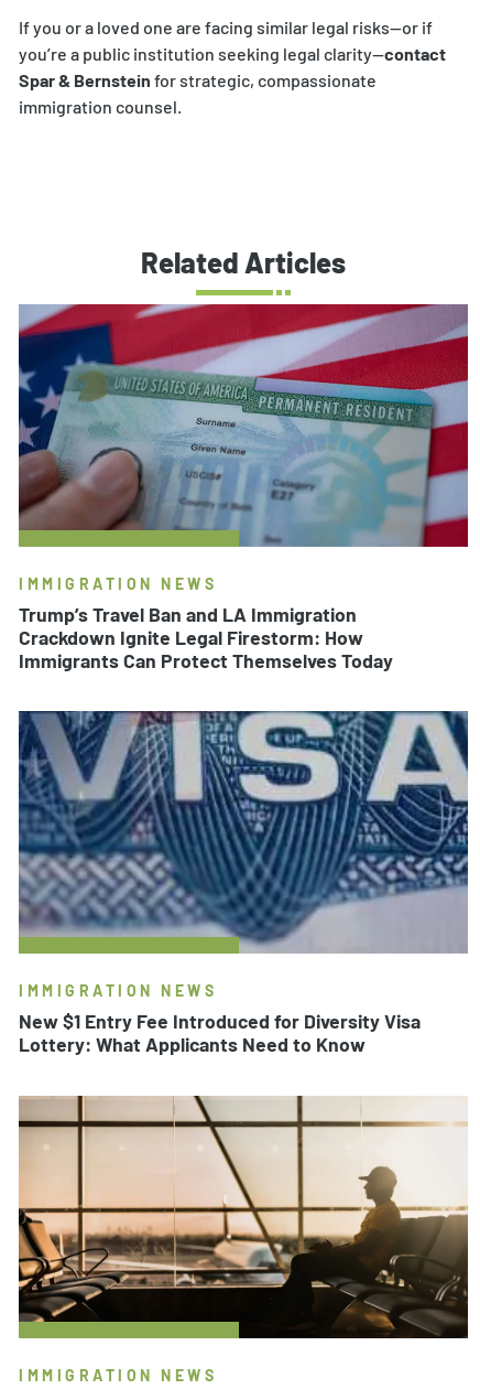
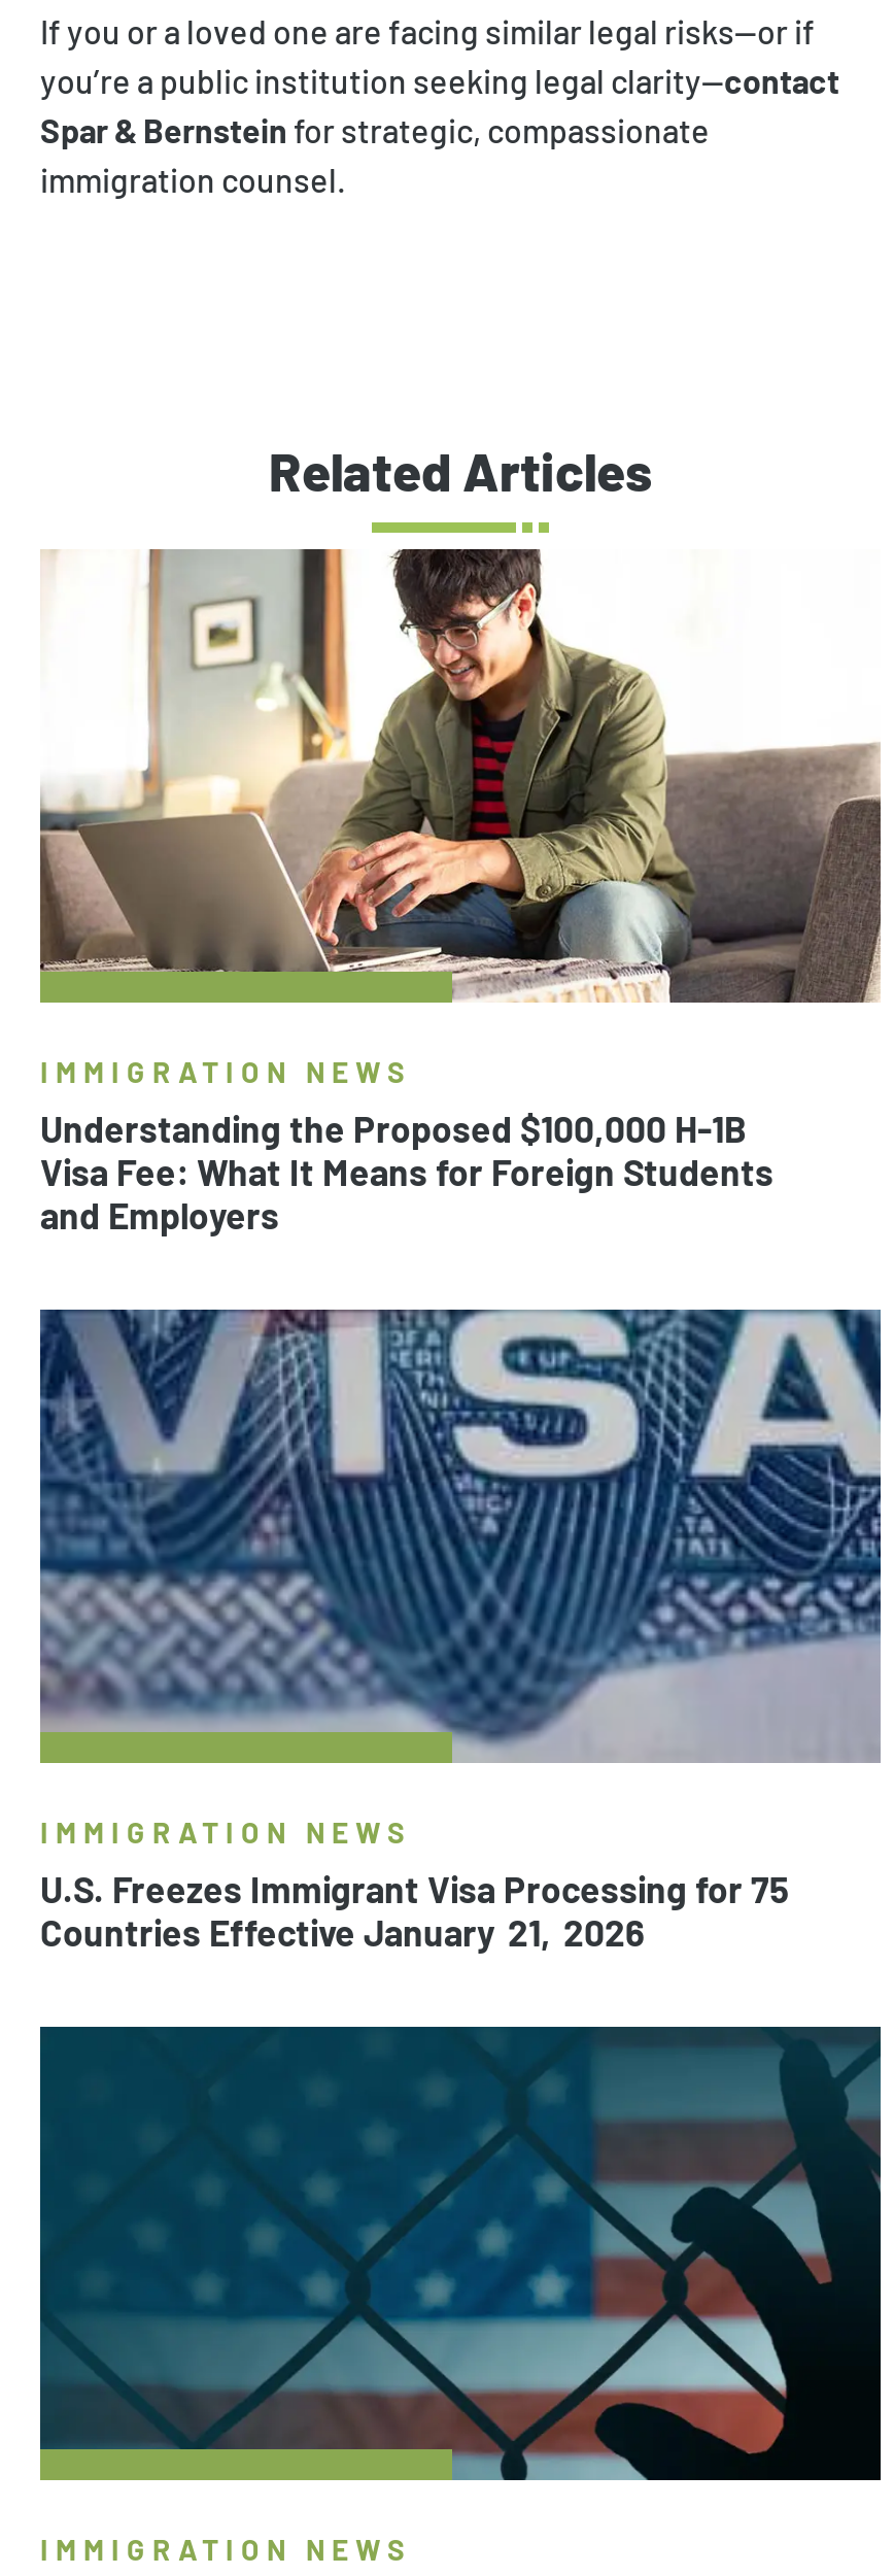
[18,303,469,548] [image] -> [40,521,883,1004] [image]
[19,602,393,672] Trump’s Travel Ban and LA Immigration | Crackdown Ignite Legal Firestorm: How | Immigrants Can Protect Themselves Today -> [40,1105,773,1236] Understanding the Proposed $100,000 H-1B | Visa Fee: What It Means for Foreign Students | and Employers
[19,1009,421,1057] New $1 Entry Fee Introduced for Diversity Visa | Lottery: What Applicants Need to Know -> [40,1866,788,1954] U.S. Freezes Immigrant Visa Processing for 75 | Countries Effective January 21, 2026
[18,1095,469,1339] [image] -> [38,2024,883,2483] [image]

